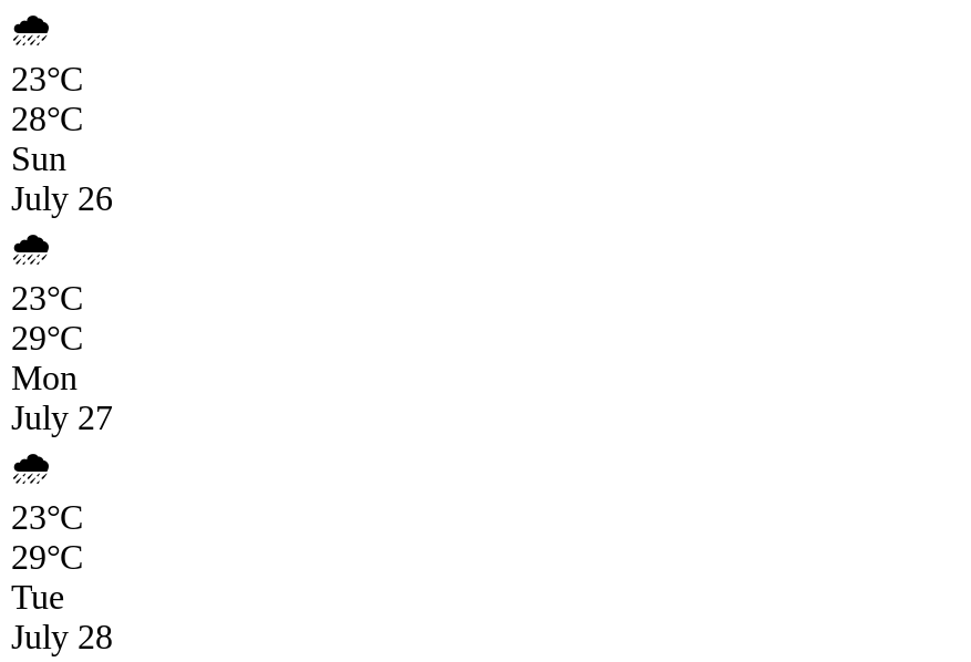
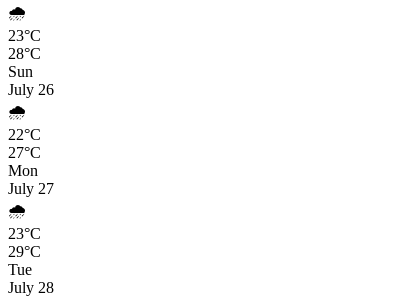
[11,279,84,356] 23°C | 29°C -> [8,126,41,161] 22°C | 27°C

